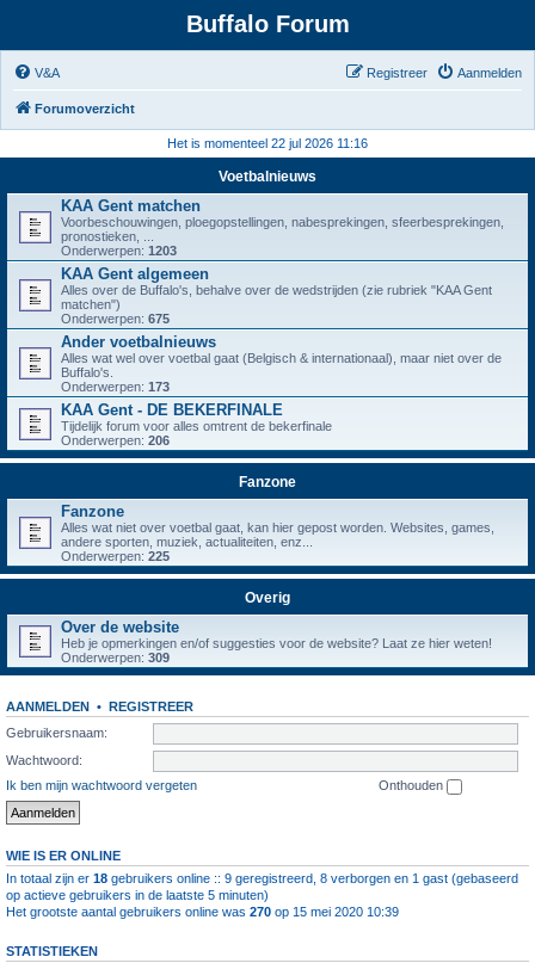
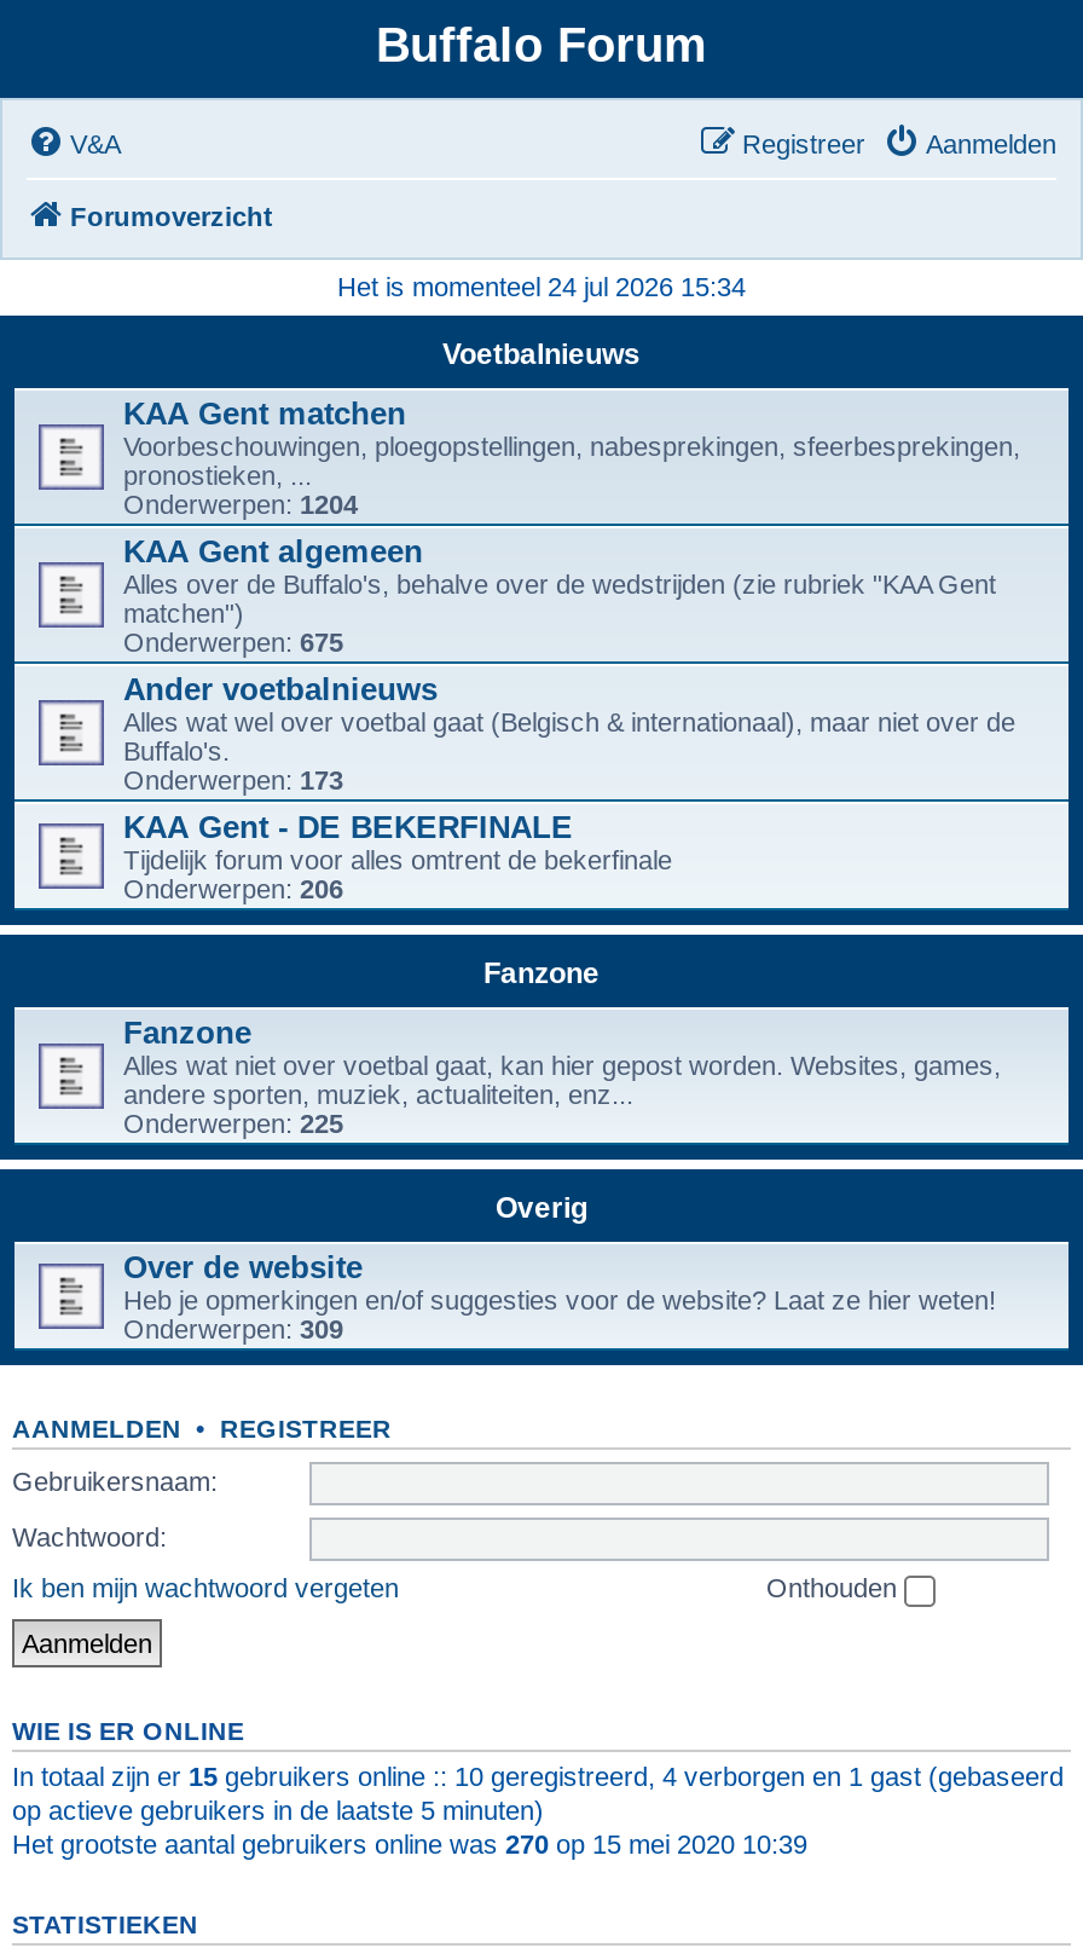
[167,136,368,150] Het is momenteel 22 jul 2026 11:16 -> [337,272,746,301] Het is momenteel 24 jul 2026 15:34
[61,243,177,258] Onderwerpen: 1203 -> [123,490,358,519] Onderwerpen: 1204
[6,871,518,885] In totaal zijn er 18 gebruikers online :: 9 geregistreerd, 8 verborgen en 1 gast (gebaseerd -> [12,1761,1064,1790] In totaal zijn er 15 gebruikers online :: 10 geregistreerd, 4 verborgen en 1 gast (gebaseerd

